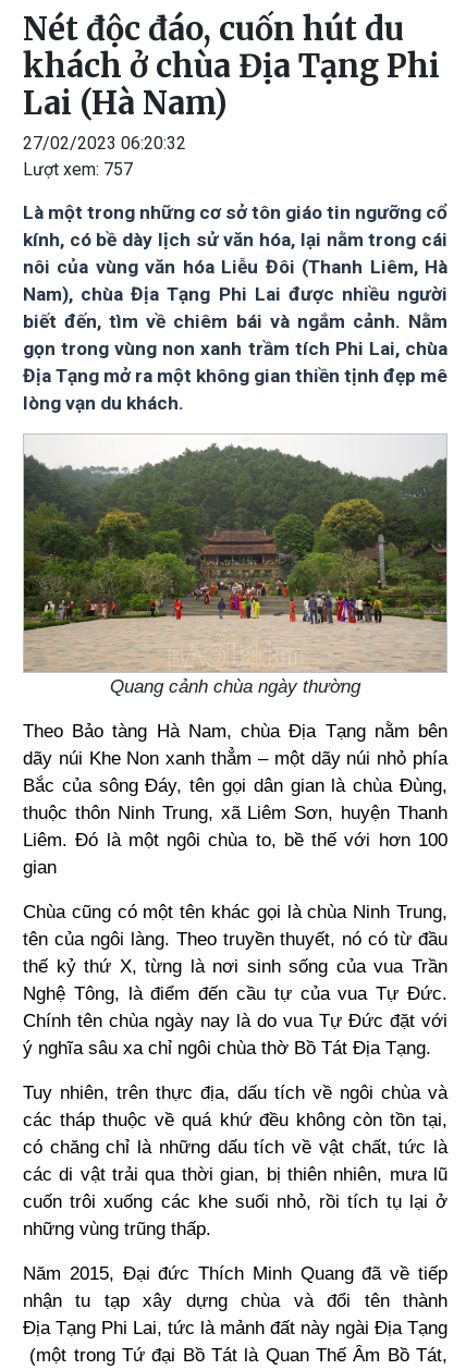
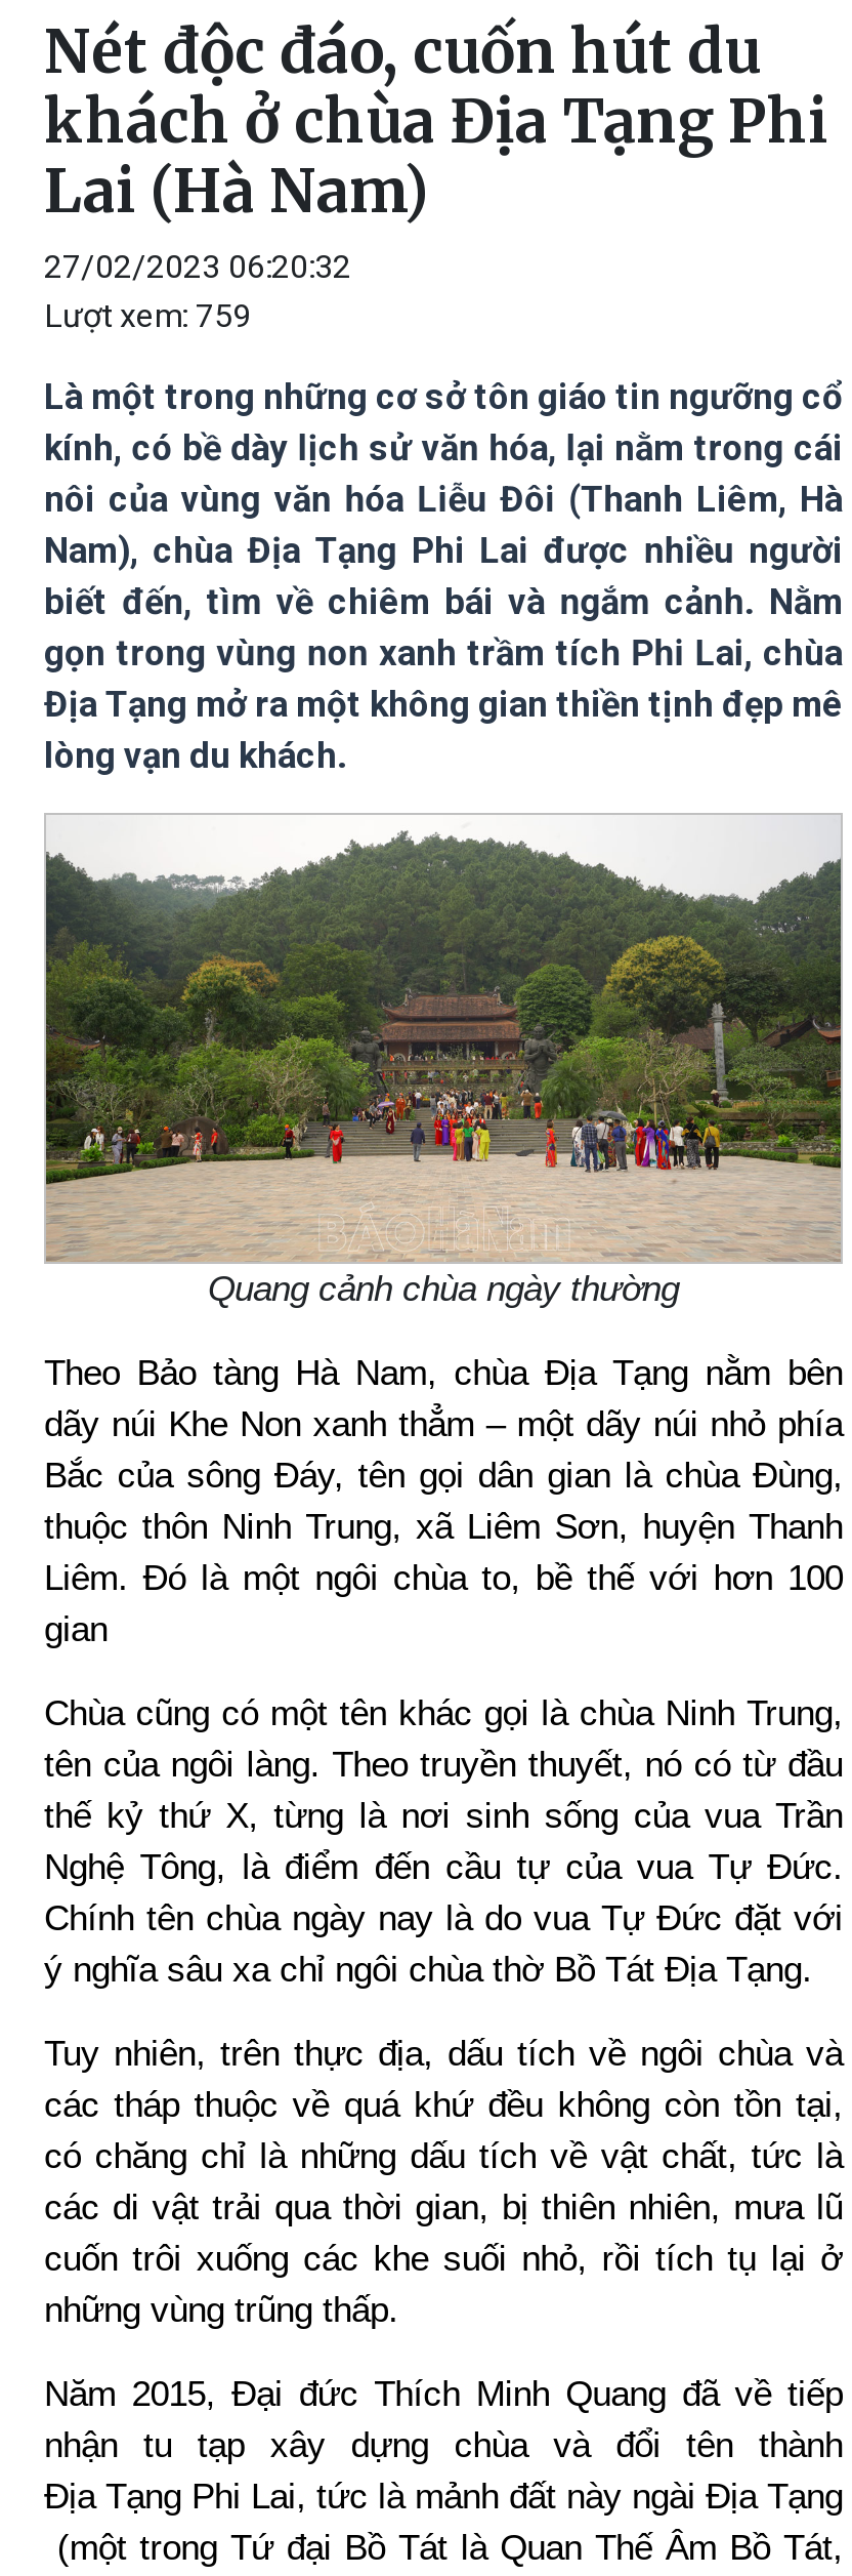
[23,159,133,180] Lượt xem: 757 -> [44,296,251,335] Lượt xem: 759

